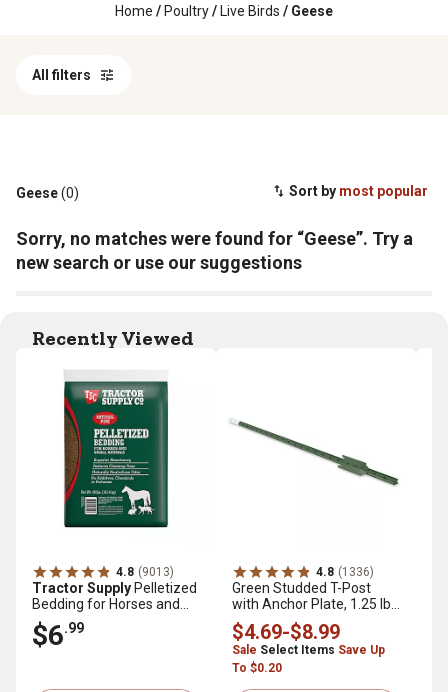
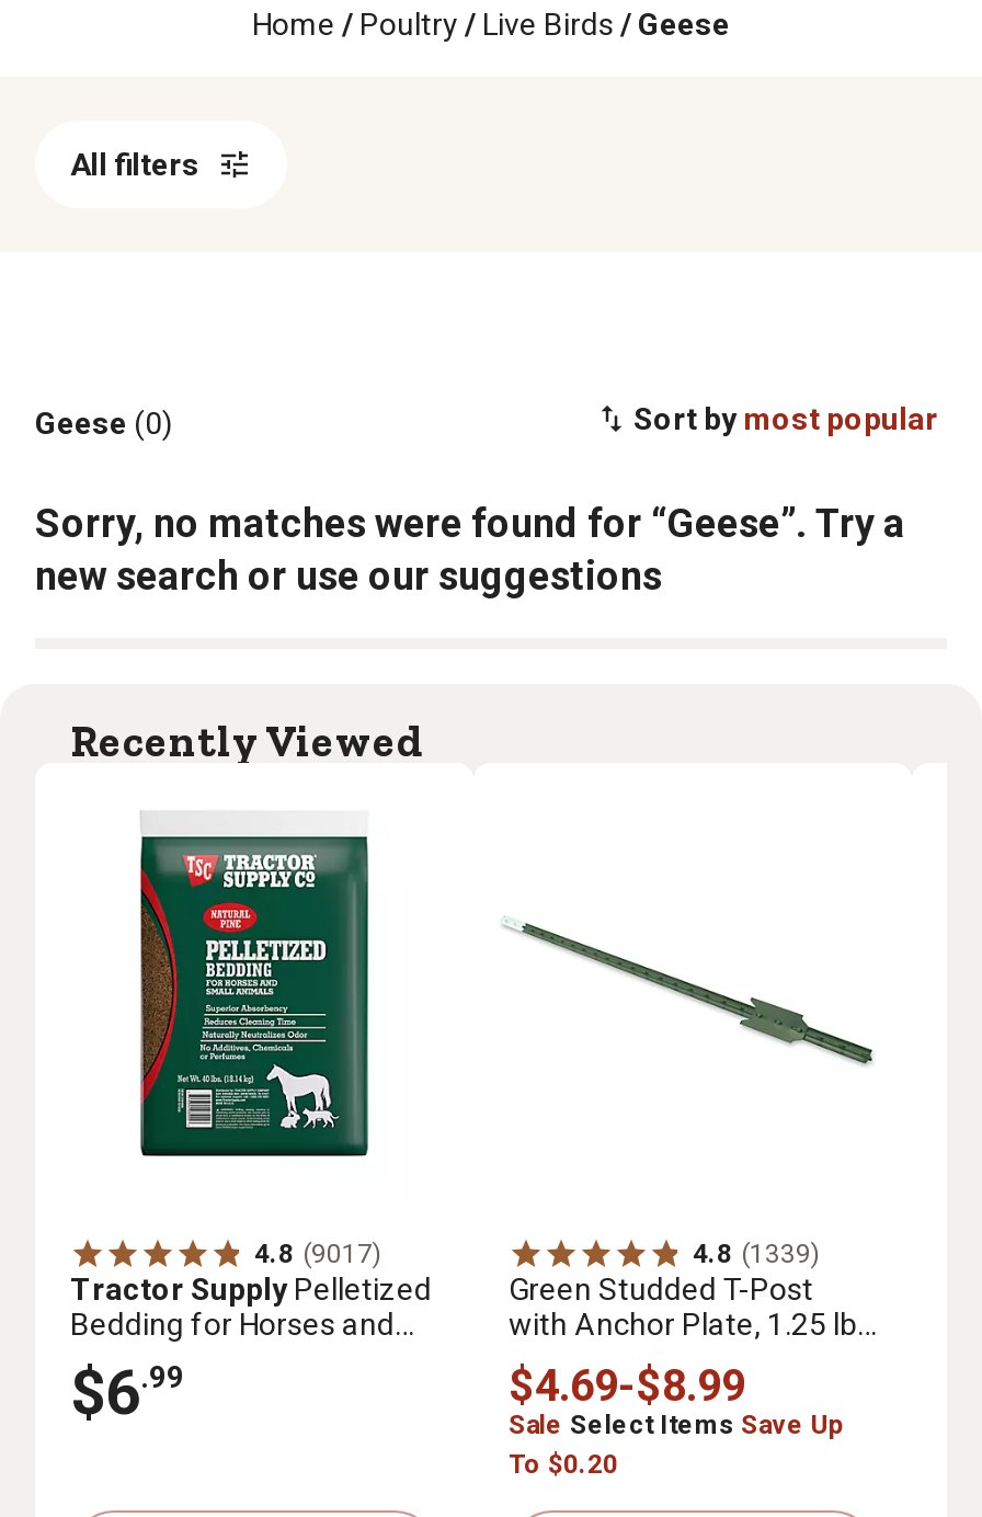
[116,565,174,579] 4.8 (9013) -> [254,1239,381,1269] 4.8 (9017)
[316,565,374,579] 4.8 (1336) -> [693,1239,820,1269] 4.8 (1339)

